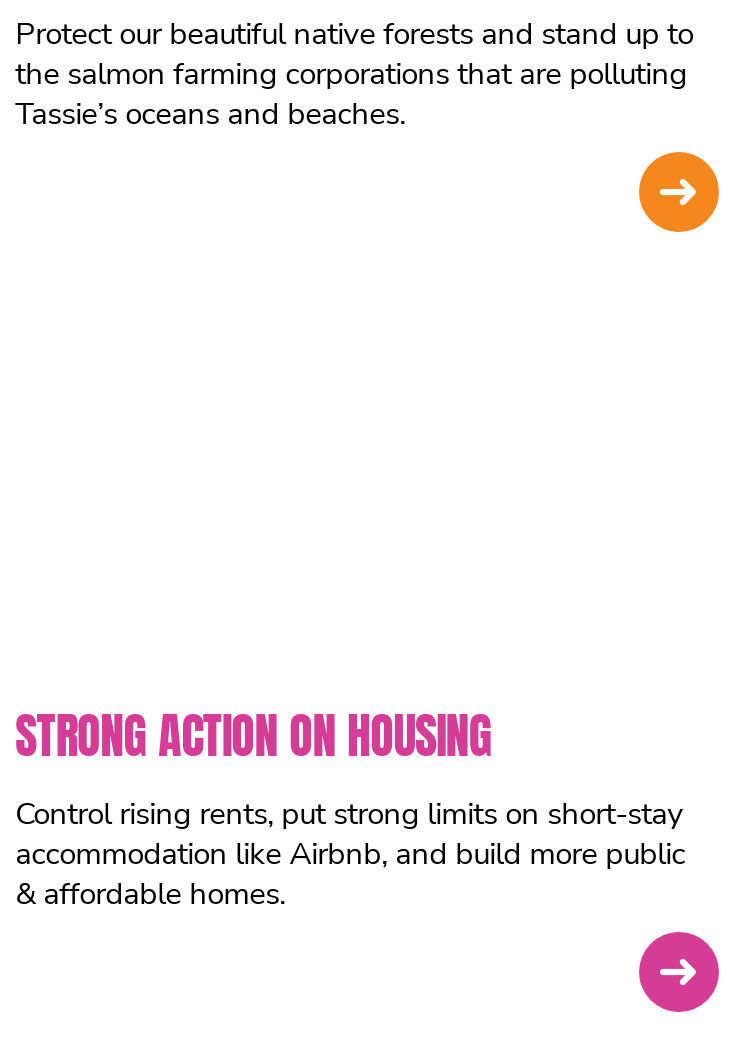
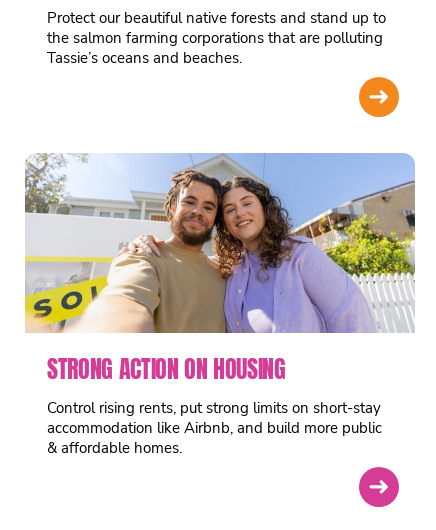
none -> [24,152,416,334] [image]

